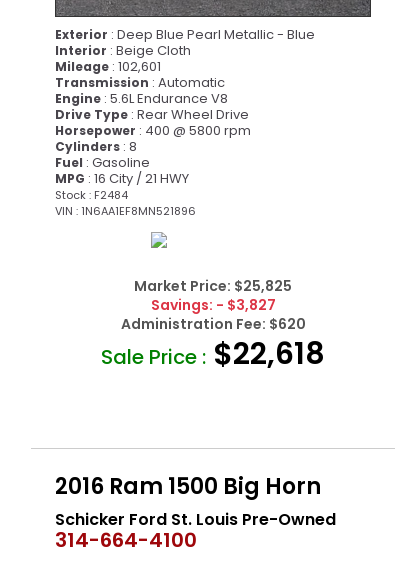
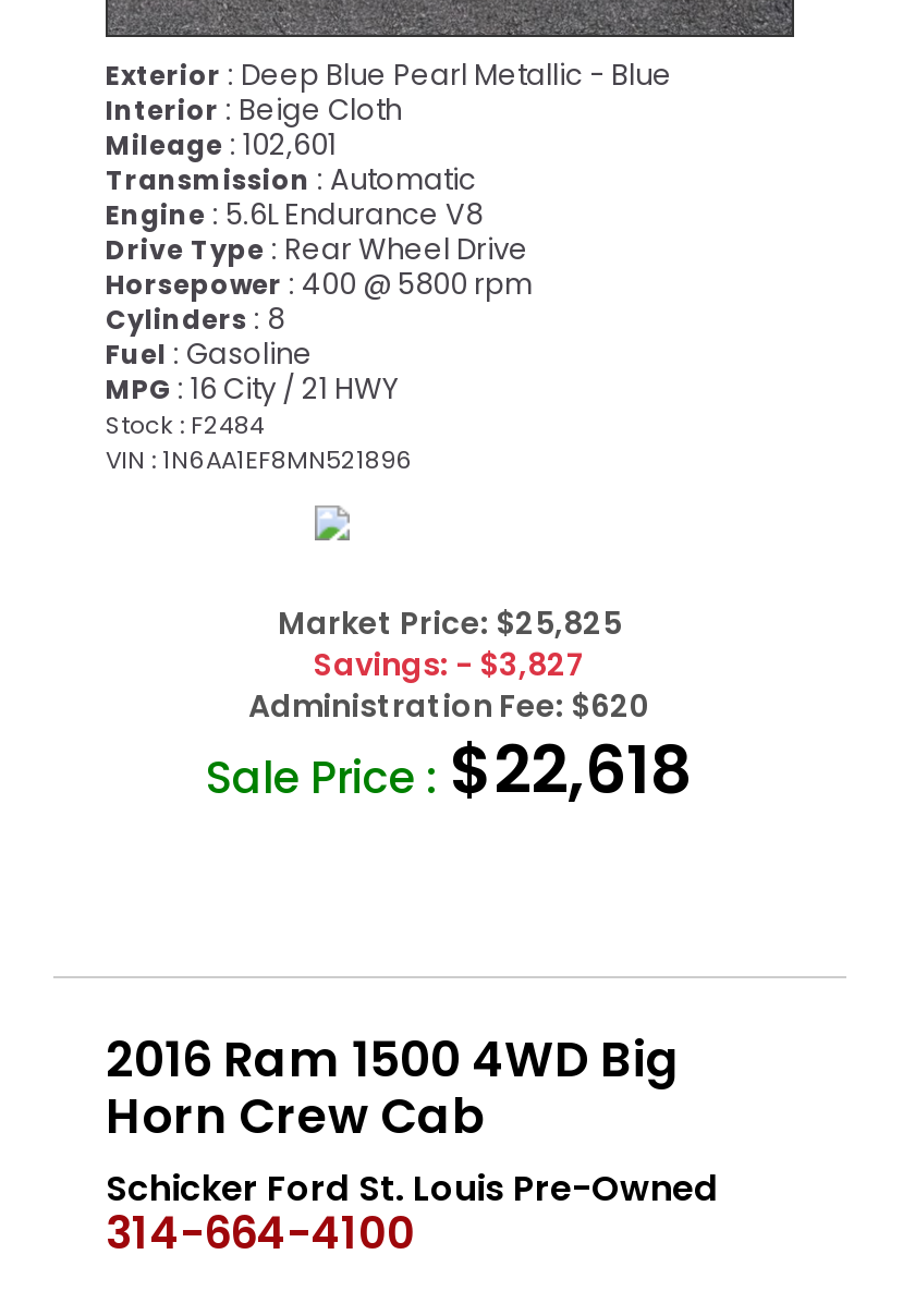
[55,470,321,501] 2016 Ram 1500 Big Horn -> [106,1025,681,1149] 2016 Ram 1500 4WD Big | Horn Crew Cab

